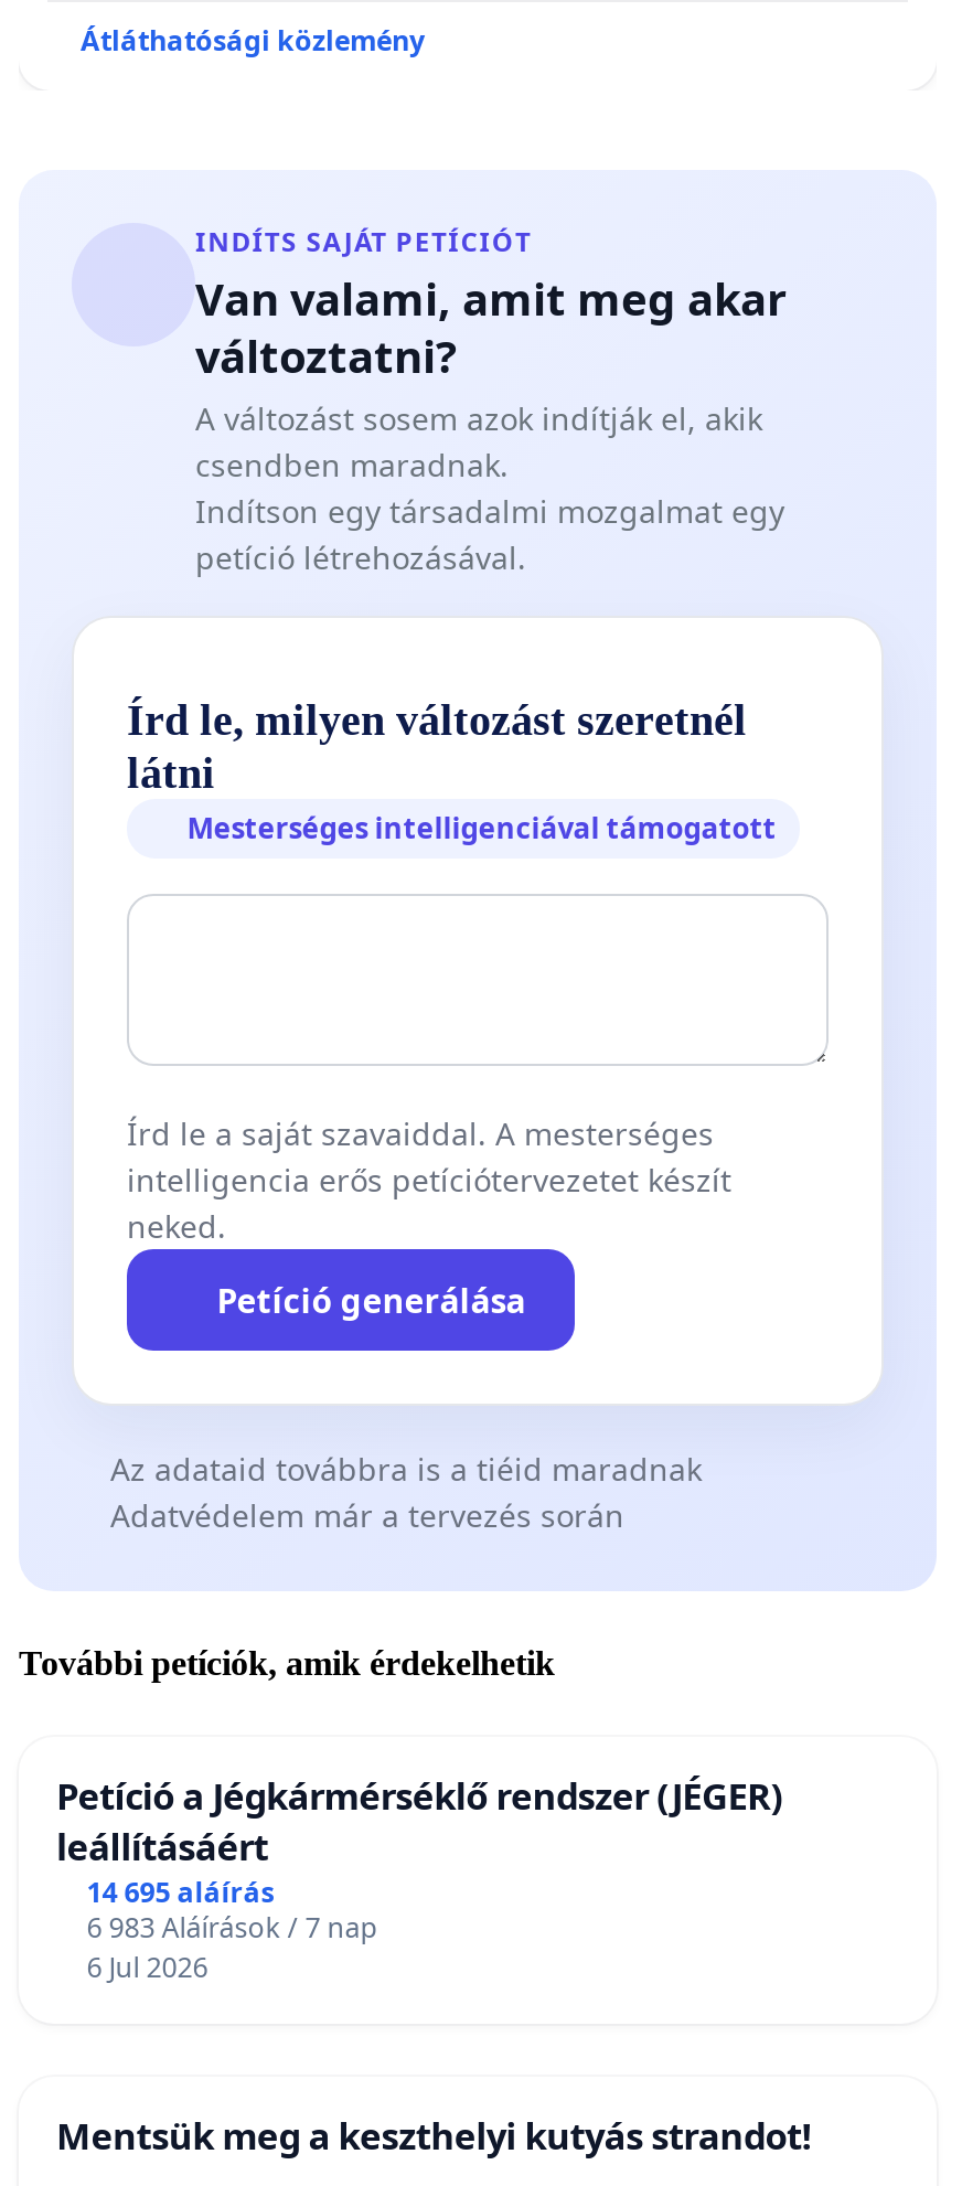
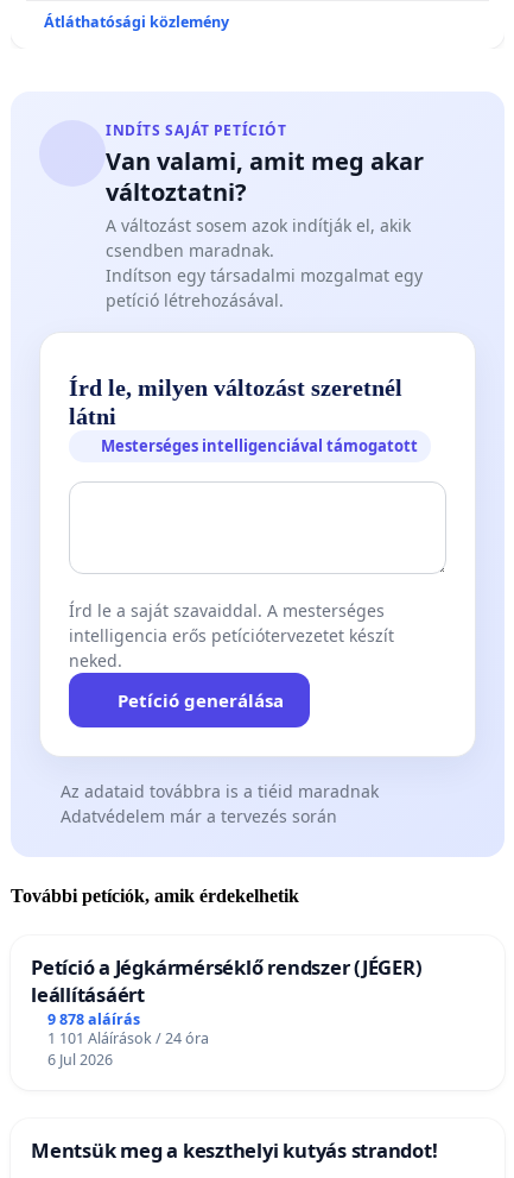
[87,1873,274,1911] 14 695 aláírás -> [47,1009,140,1029] 9 878 aláírás
[87,1908,378,1946] 6 983 Aláírások / 7 nap -> [47,1028,209,1048] 1 101 Aláírások / 24 óra

